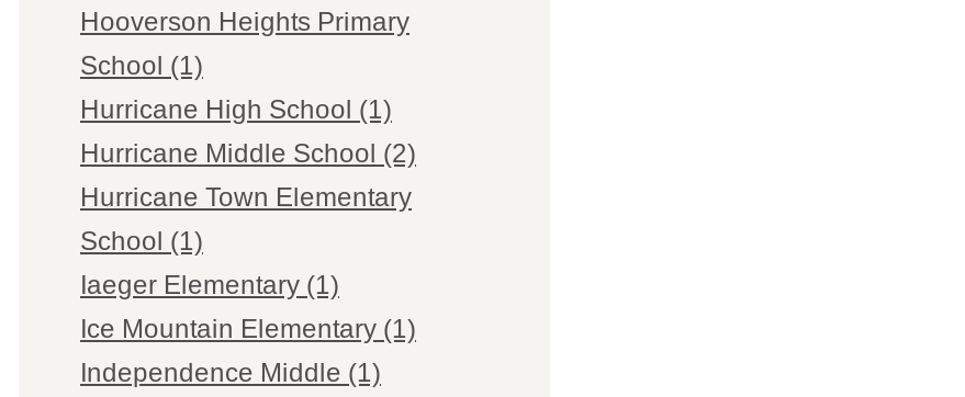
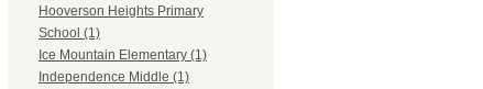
[80,95,416,301] Hurricane High School (1) | Hurricane Middle School (2) | Hurricane Town Elementary | School (1) | Iaeger Elementary (1) -> none

